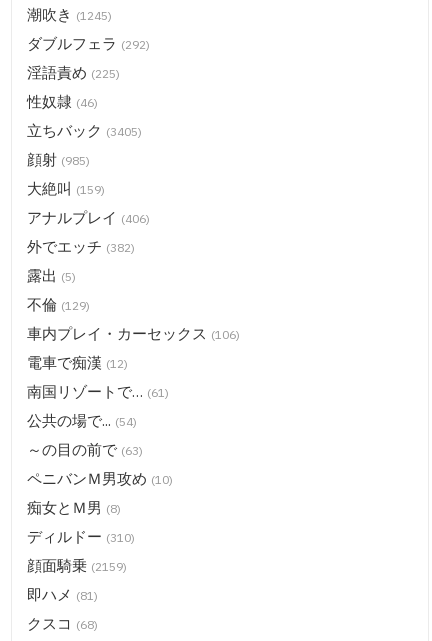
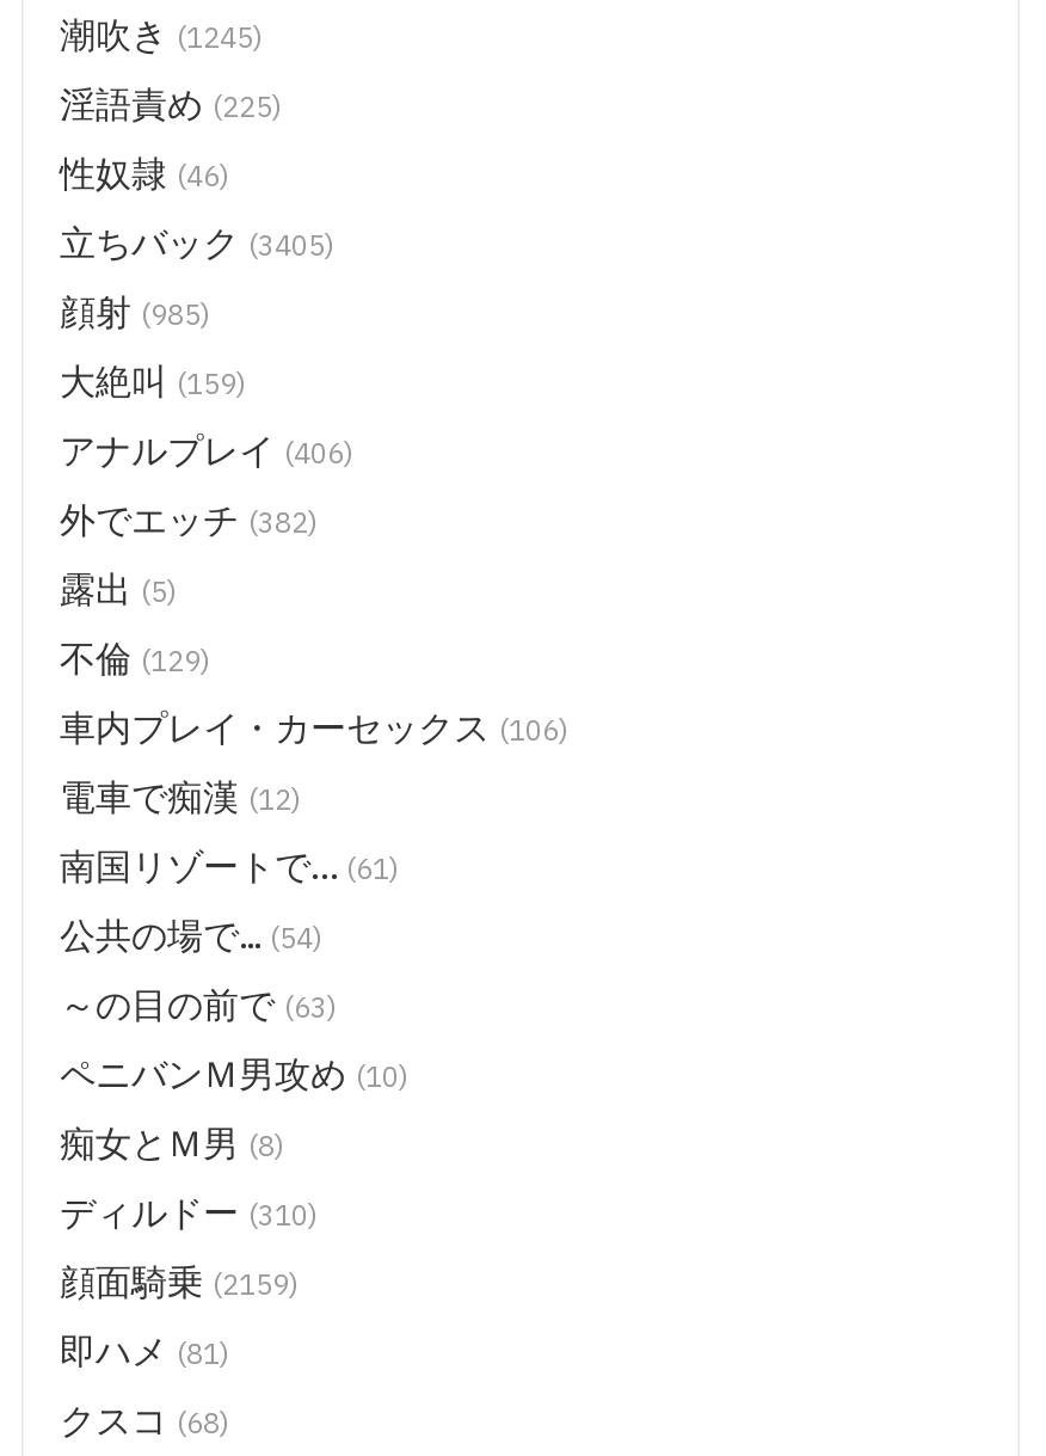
[27,34,150,53] ダブルフェラ(292) -> none

